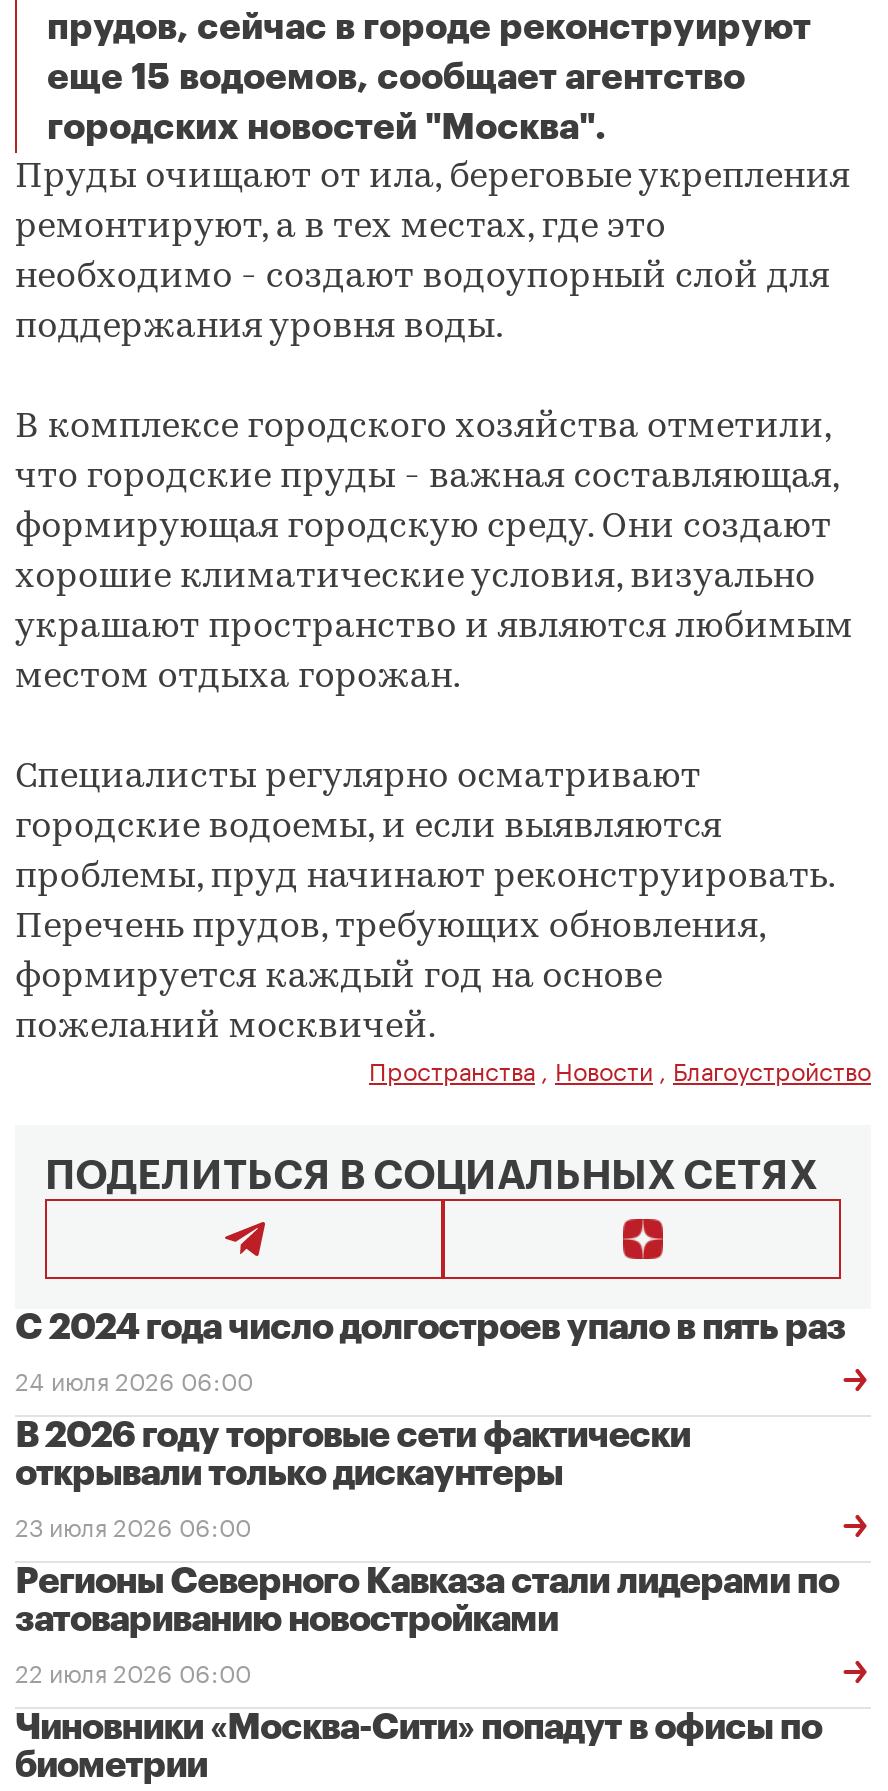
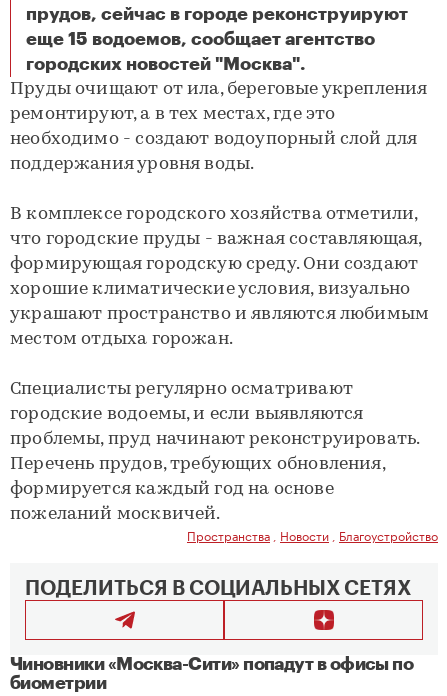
[15,1309,845,1689] С 2024 года число долгостроев упало в пять раз | 24 июля 2026 06:00 | В 2026 году торговые сети фактически | открывали только дискаунтеры | 23 июля 2026 06:00 | Регионы Северного Кавказа стали лидерами по | затовариванию новостройками | 22 июля 2026 06:00 -> none

